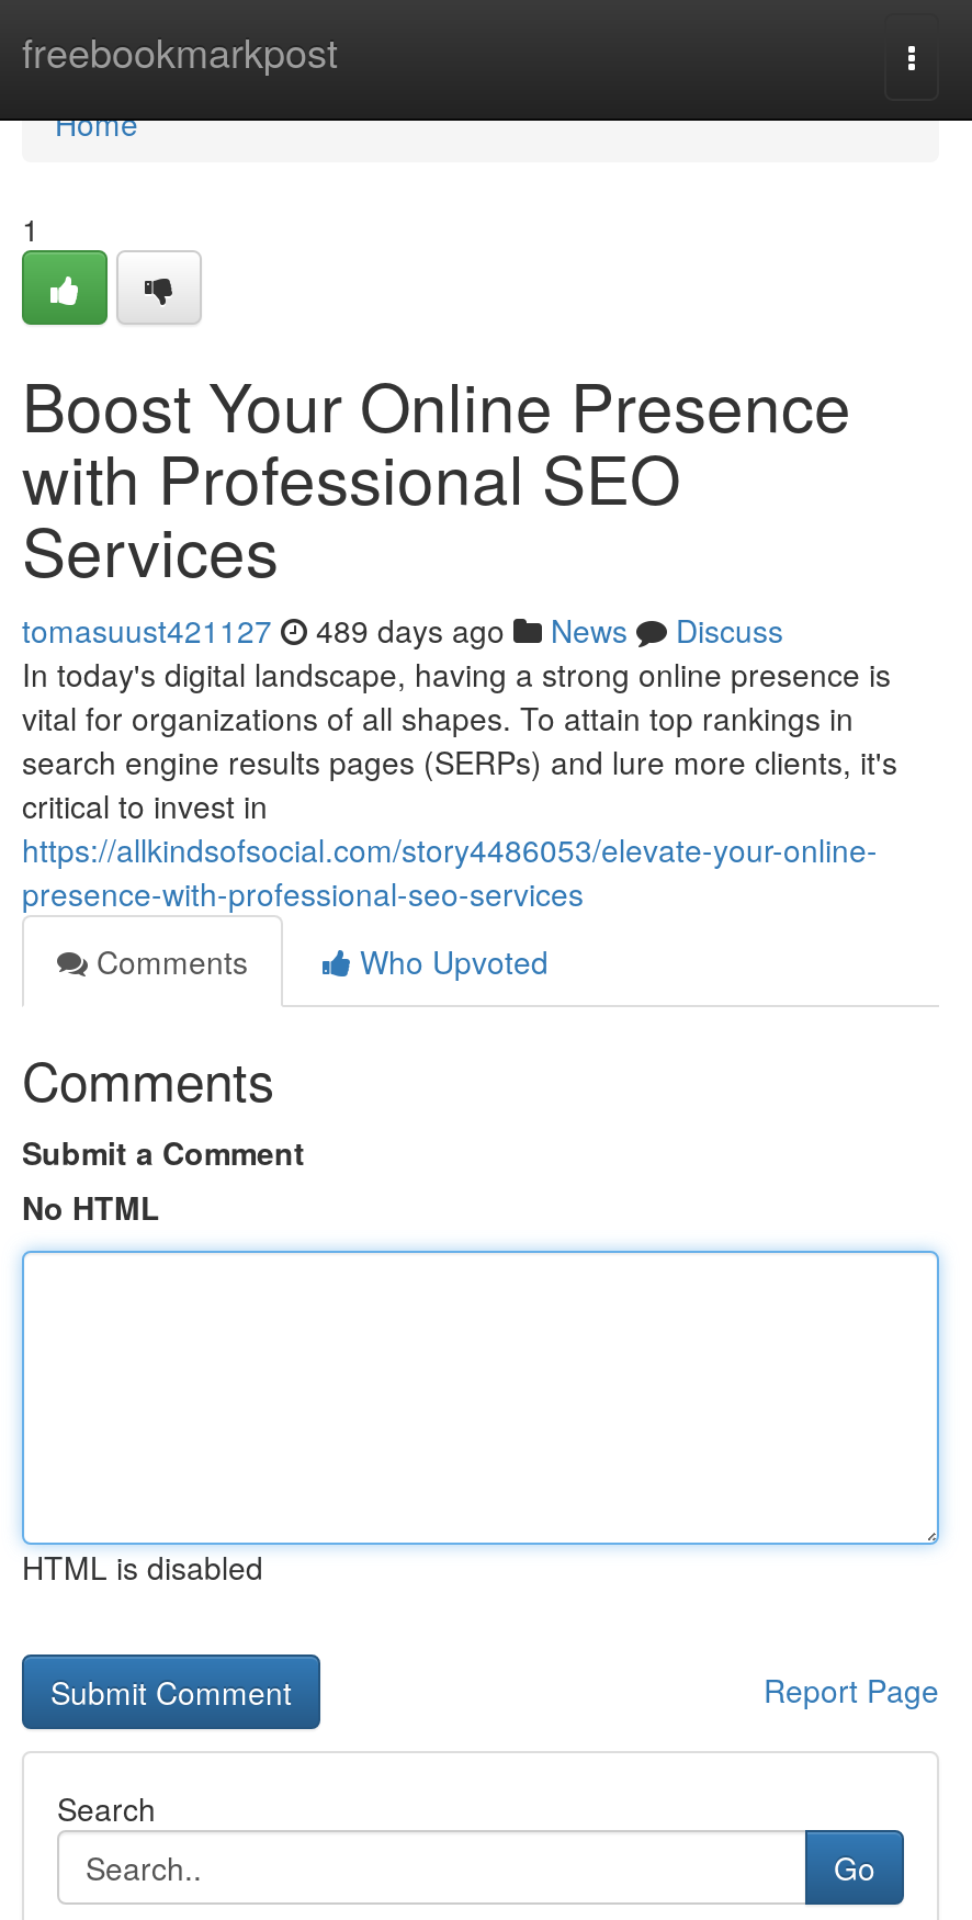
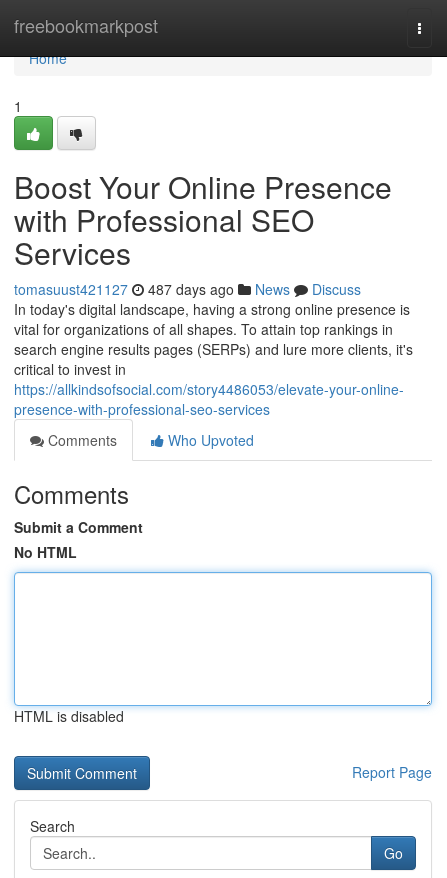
[22,608,783,652] tomasuust421127 489 days ago News Discuss -> [14,279,361,299] tomasuust421127 487 days ago News Discuss

